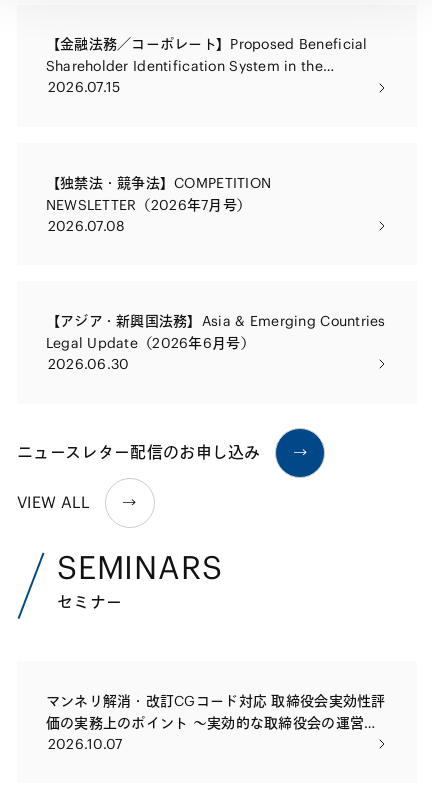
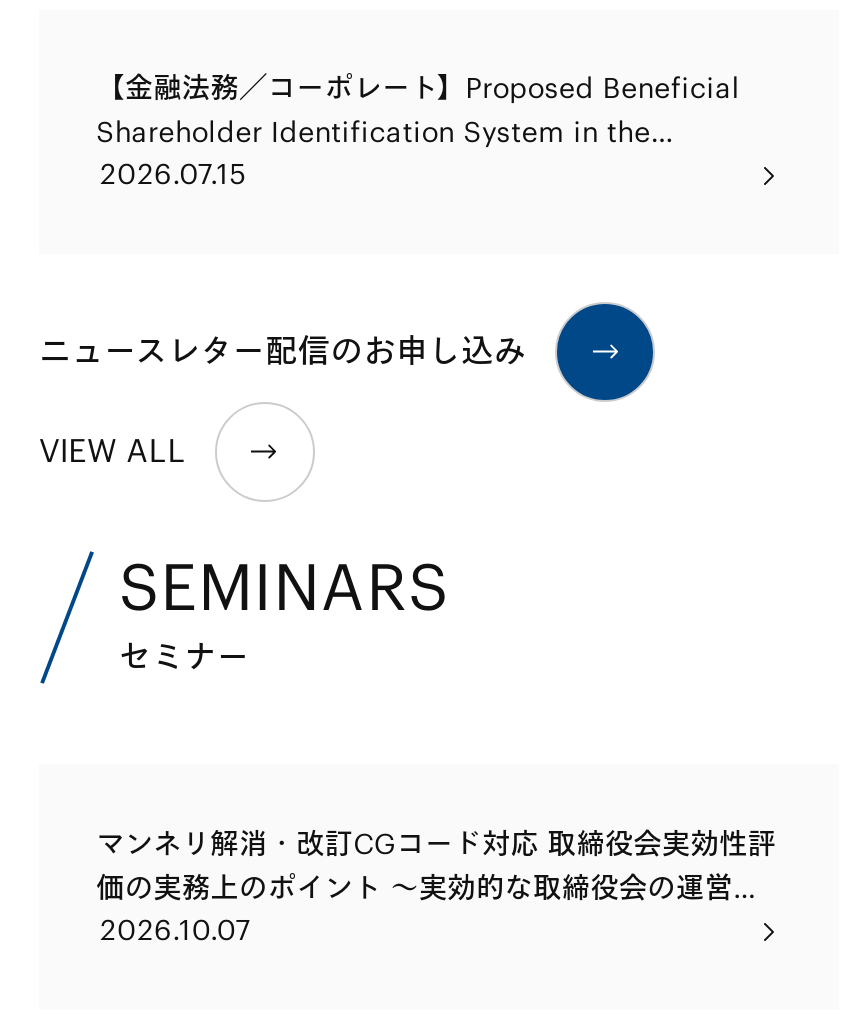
[46,173,271,234] 【独禁法・競争法】COMPETITION | NEWSLETTER（2026年7月号） | 2026.07.08 -> none
[46,312,386,373] 【アジア・新興国法務】Asia & Emerging Countries | Legal Update（2026年6月号） | 2026.06.30 -> none

